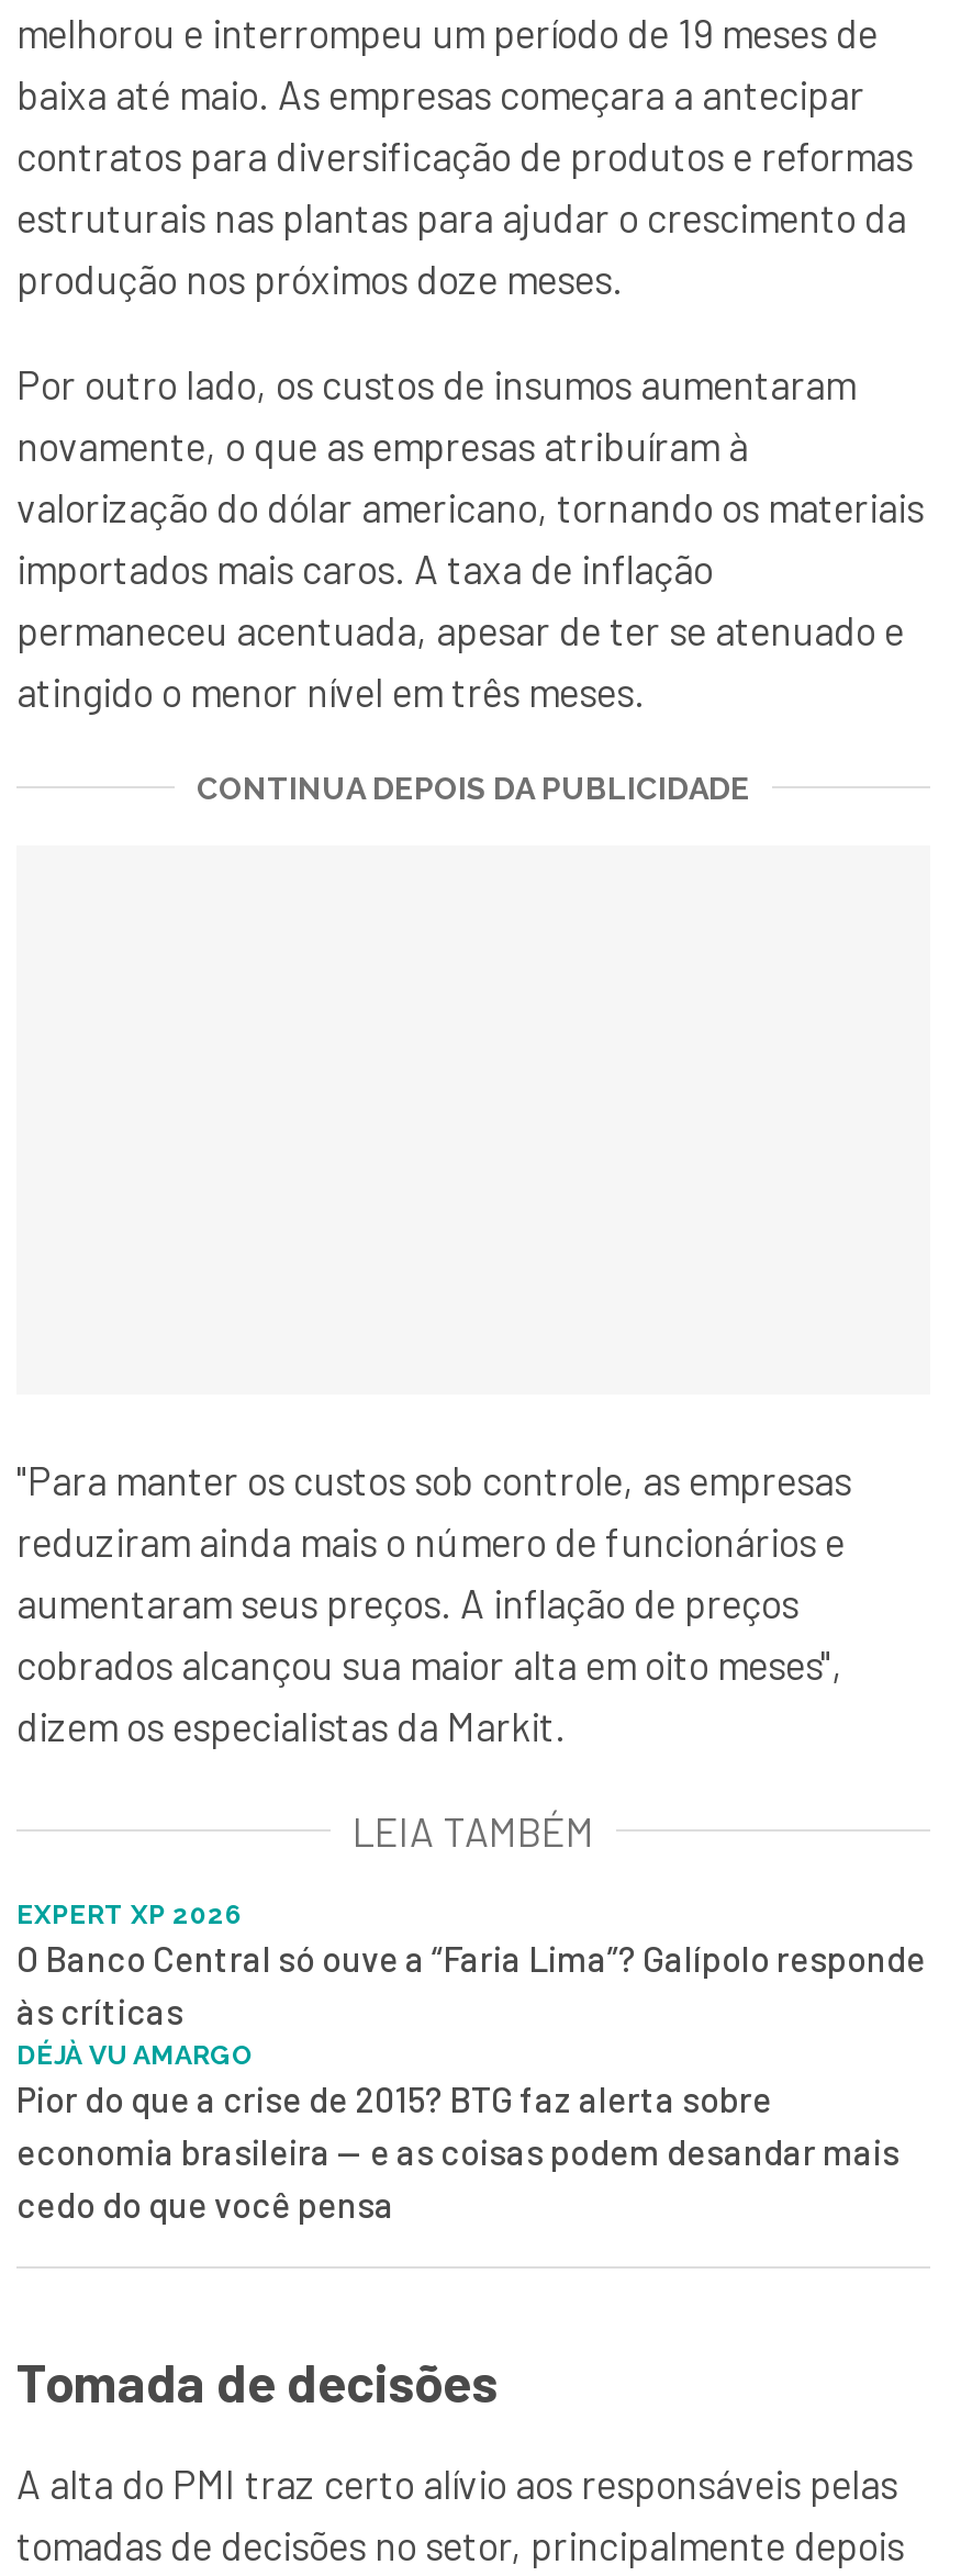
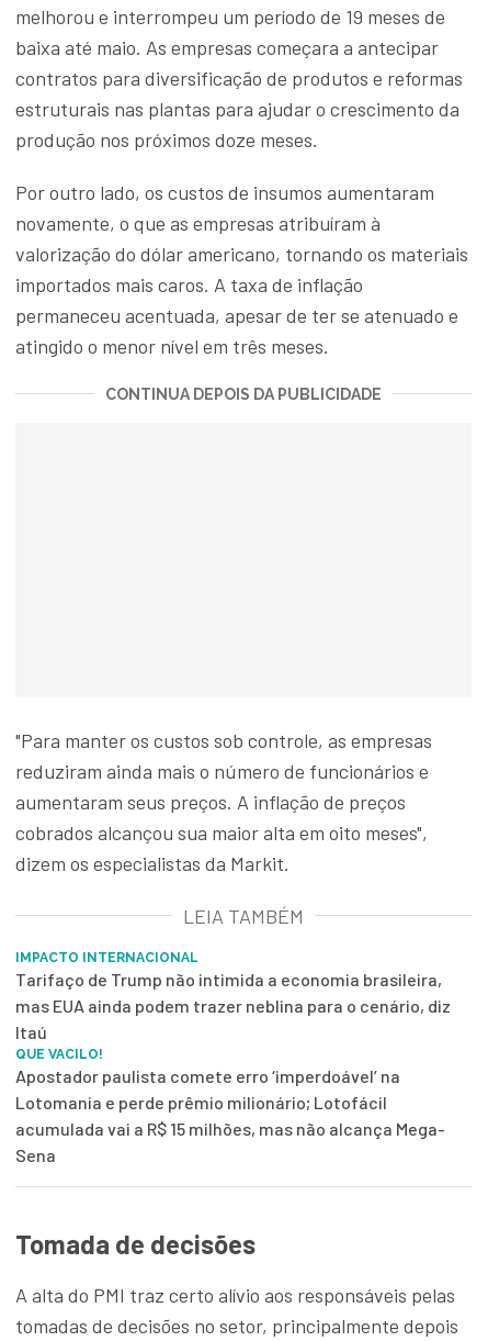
[16,1899,926,2224] EXPERT XP 2026 | O Banco Central só ouve a “Faria Lima”? Galípolo responde | às críticas | DÉJÀ VU AMARGO | Pior do que a crise de 2015? BTG faz alerta sobre | economia brasileira — e as coisas podem desandar mais | cedo do que você pensa -> [15,950,451,1165] IMPACTO INTERNACIONAL | Tarifaço de Trump não intimida a economia brasileira, | mas EUA ainda podem trazer neblina para o cenário, diz | Itaú | QUE VACILO! | Apostador paulista comete erro ‘imperdoável’ na | Lotomania e perde prêmio milionário; Lotofácil | acumulada vai a R$ 15 milhões, mas não alcança Mega- | Sena

